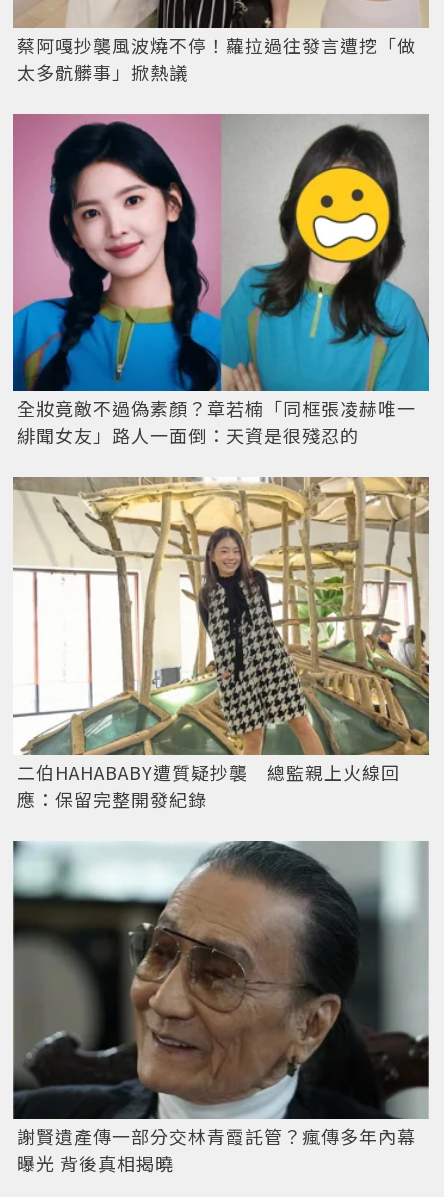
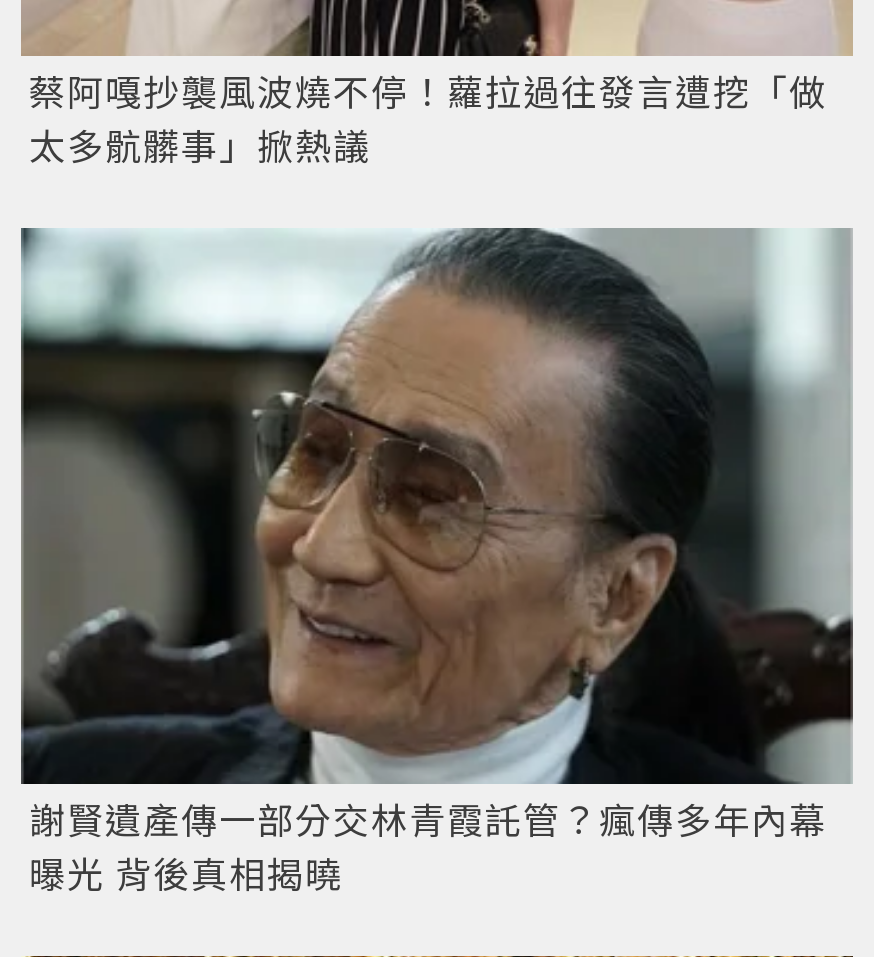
[12,113,430,448] [image] | 全妝竟敵不過偽素顏？章若楠「同框張凌赫唯一 | 緋聞女友」路人一面倒：天資是很殘忍的 -> none
[14,477,429,812] [image] | 二伯HAHABABY遭質疑抄襲 總監親上火線回 | 應：保留完整開發紀錄 -> none

